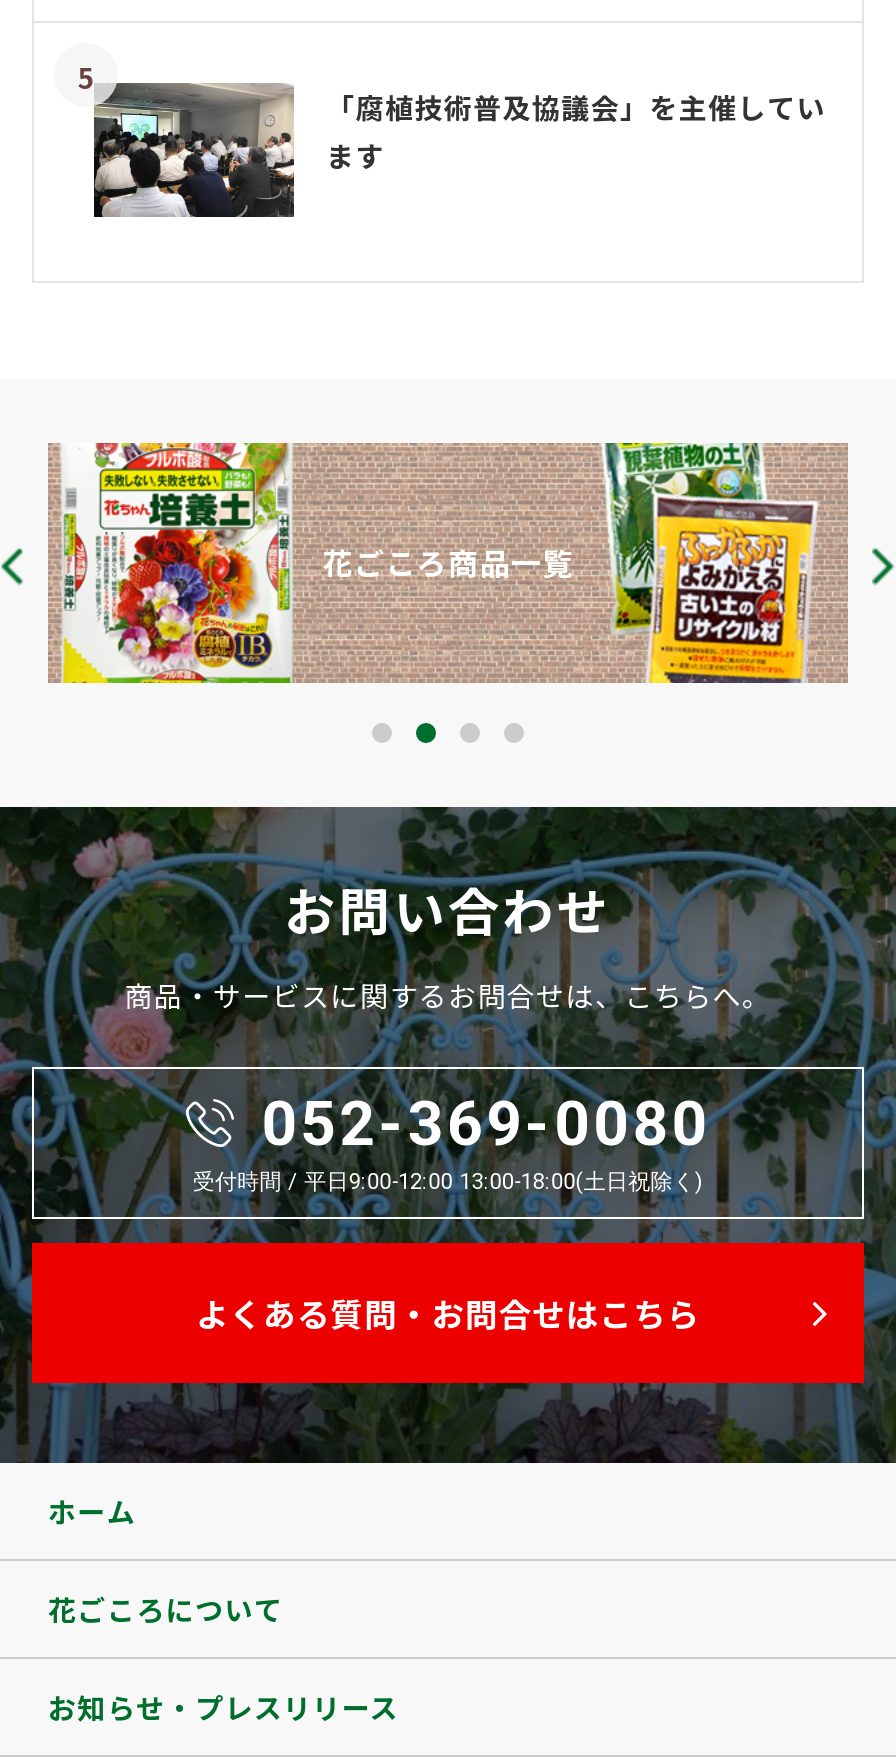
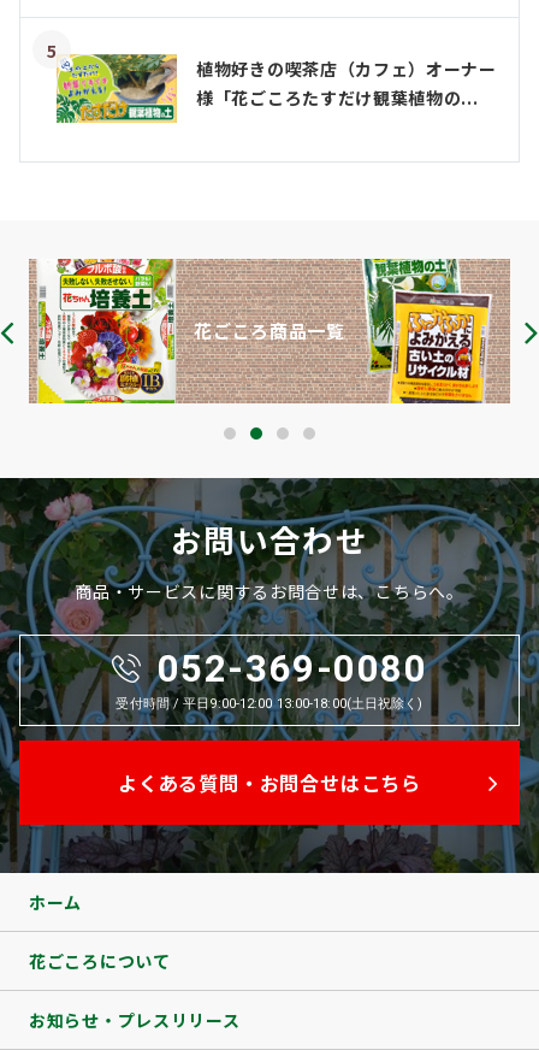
[92,81,826,219] [image] | 「腐植技術普及協議会」を主催してい | ます -> [57,54,497,124] [image] | 植物好きの喫茶店（カフェ）オーナー | 様「花ごころたすだけ観葉植物の...

